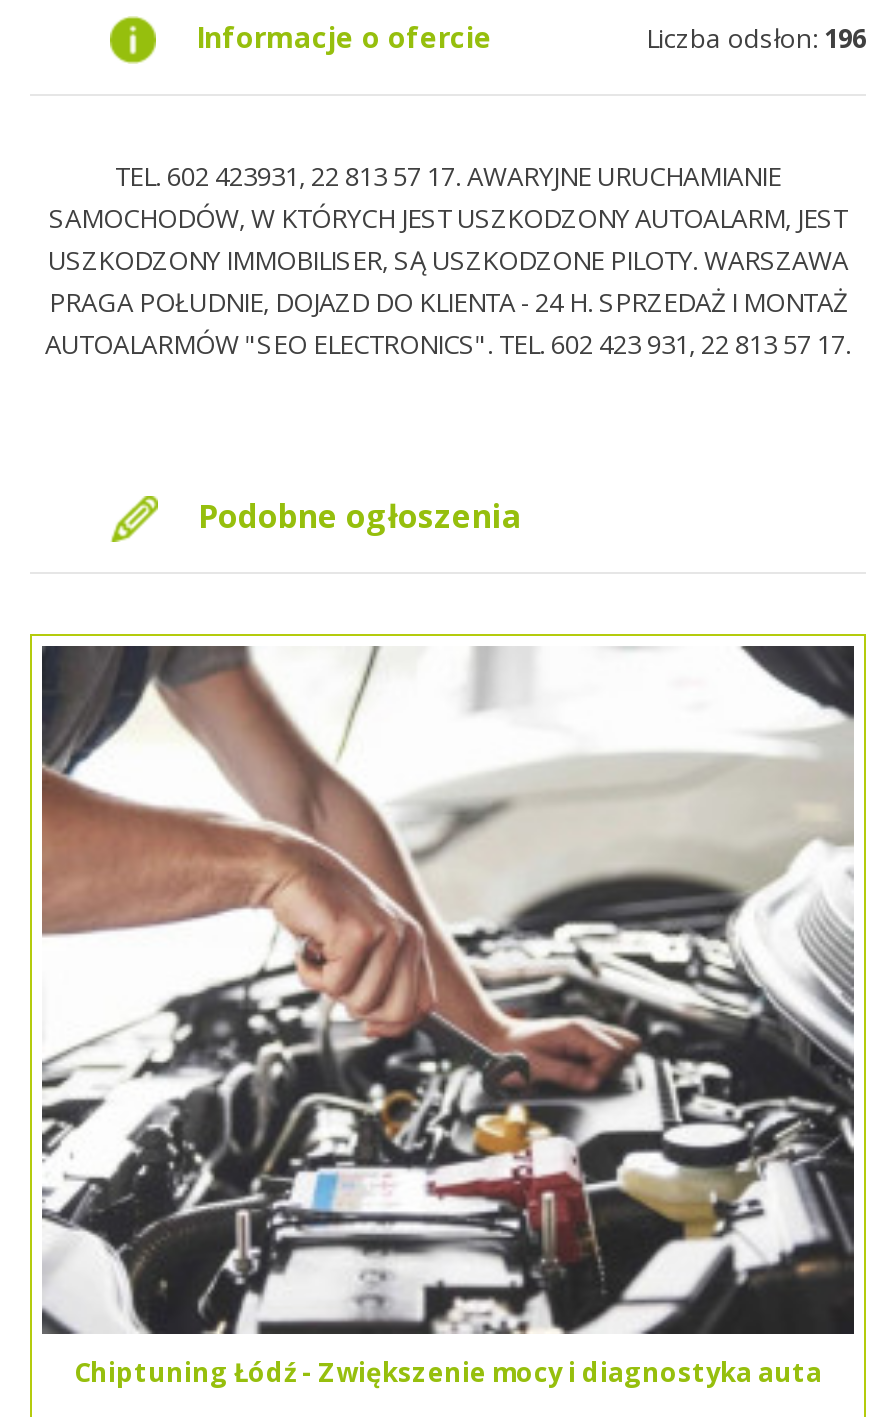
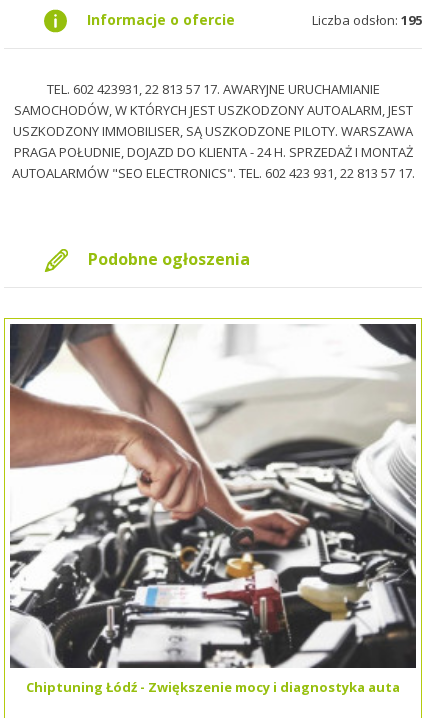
[646,20,866,56] Liczba odsłon: 196 -> [312,11,422,29] Liczba odsłon: 195

